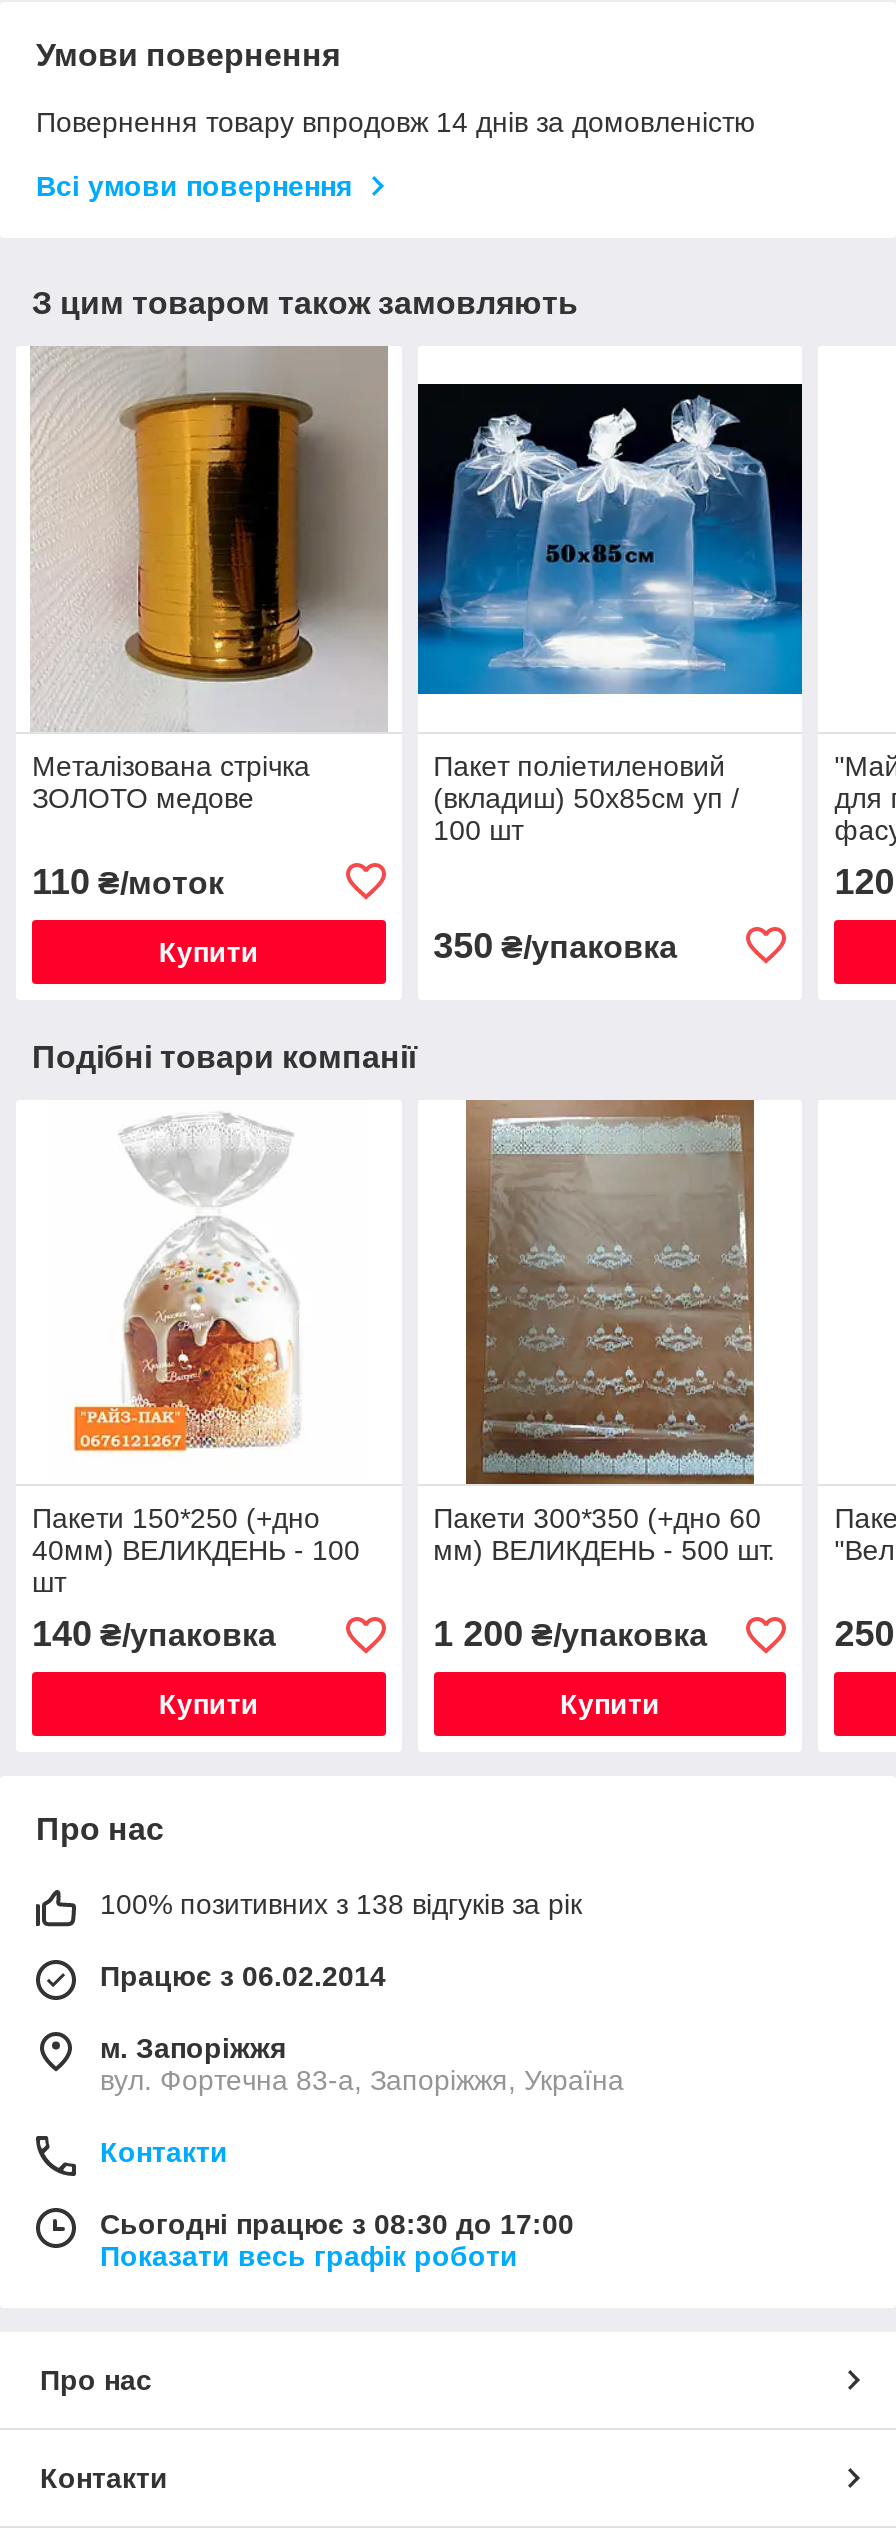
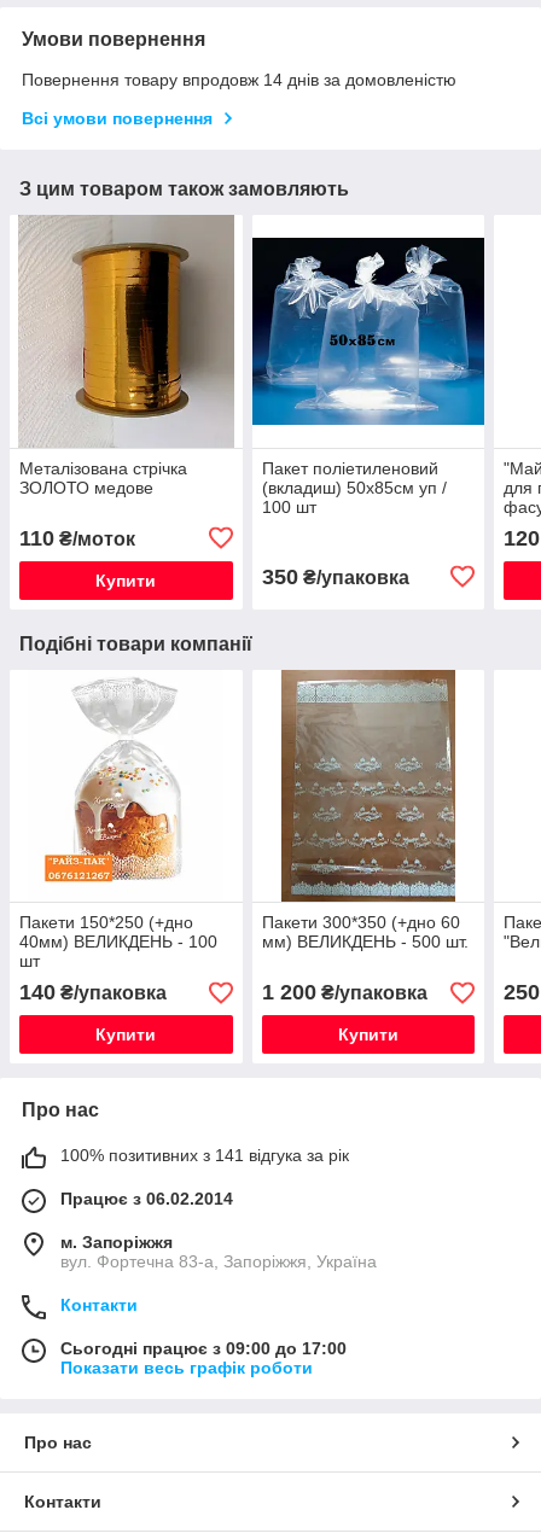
[100,1889,582,1921] 100% позитивних з 138 відгуків за рік -> [60,1146,349,1165] 100% позитивних з 141 відгука за рік
[100,2209,574,2241] Сьогодні працює з 08:30 до 17:00 -> [60,1339,347,1359] Сьогодні працює з 09:00 до 17:00

